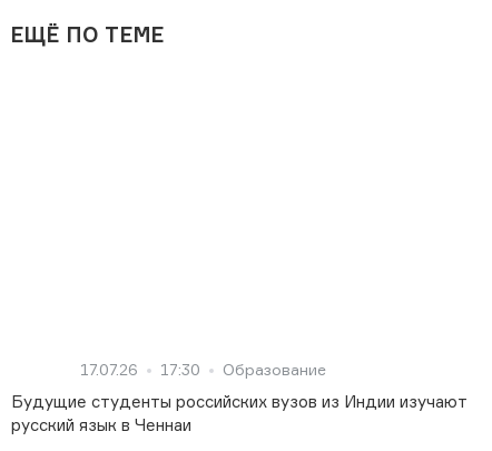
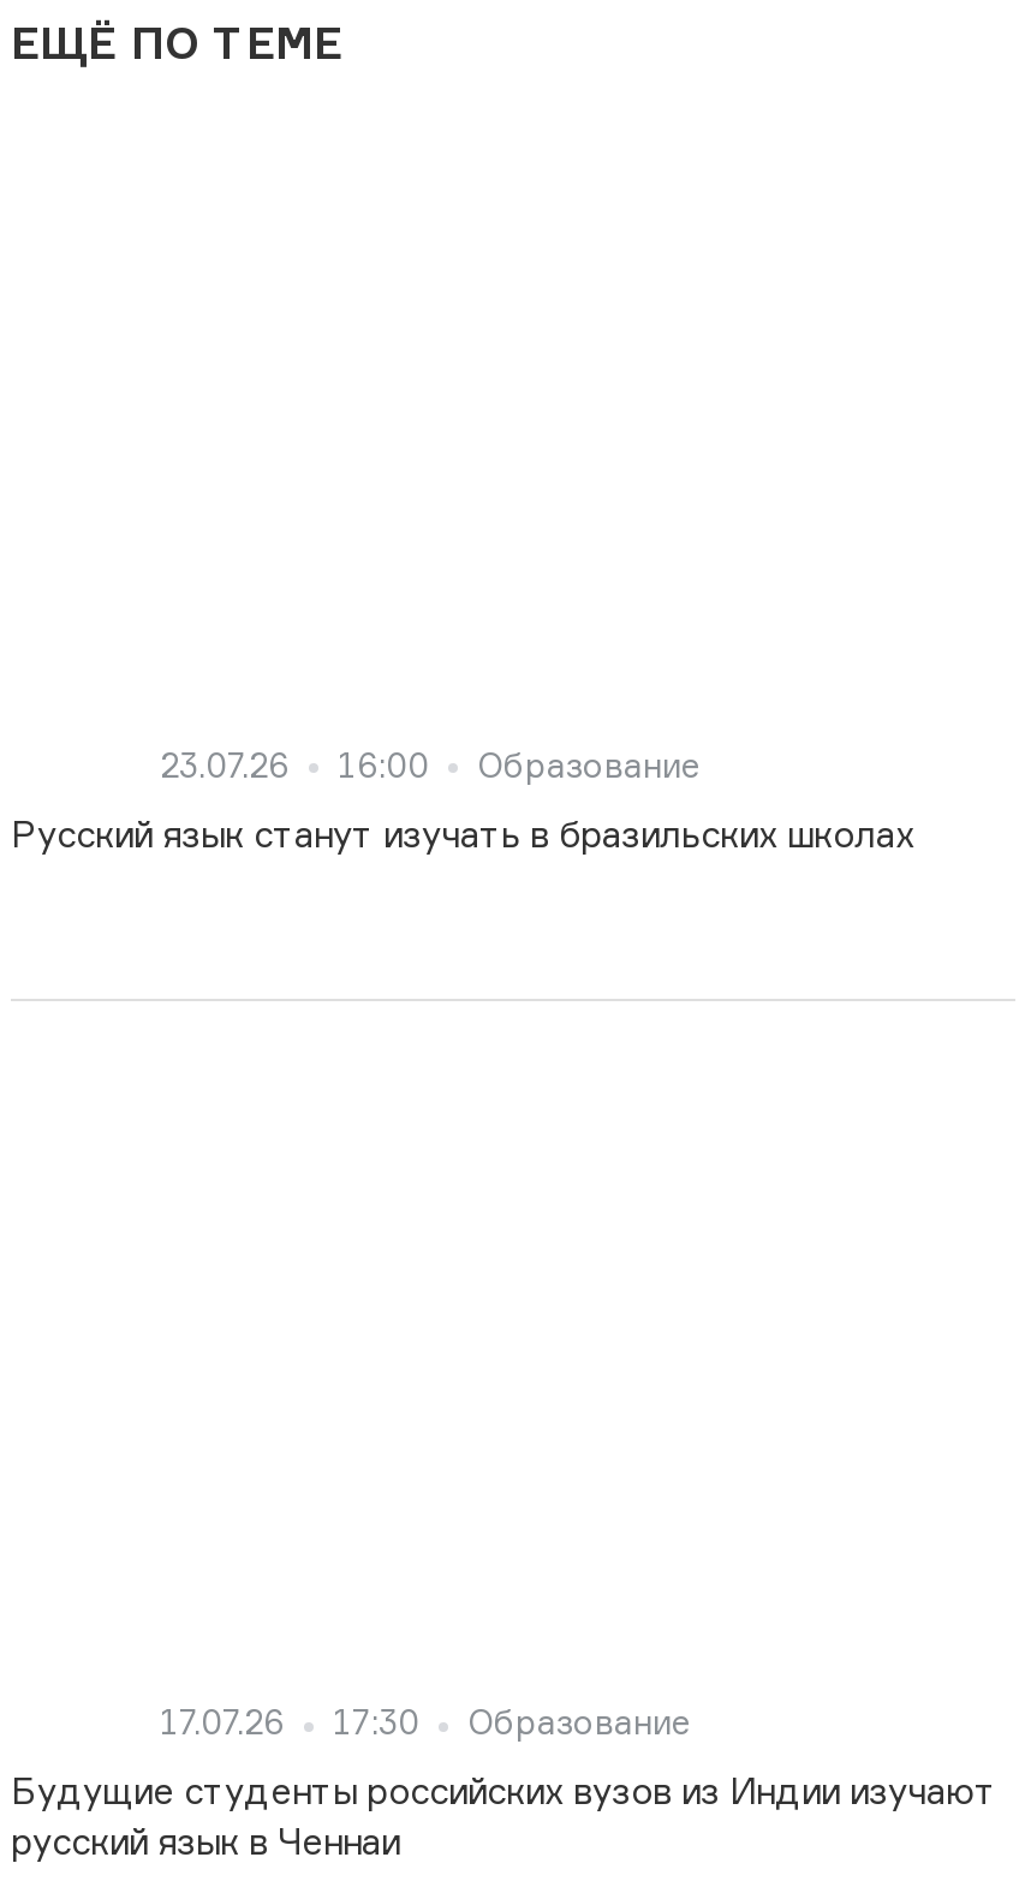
none -> [11,743,914,856] 23.07.26 | 16:00 | Образование | Русский язык станут изучать в бразильских школах

